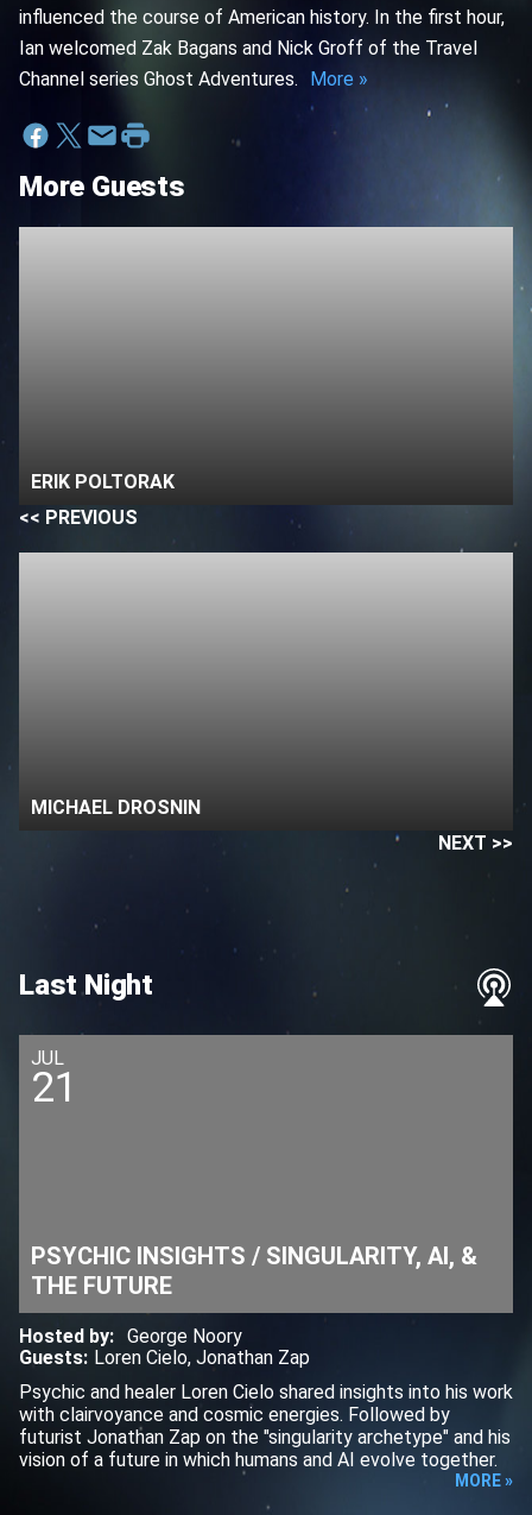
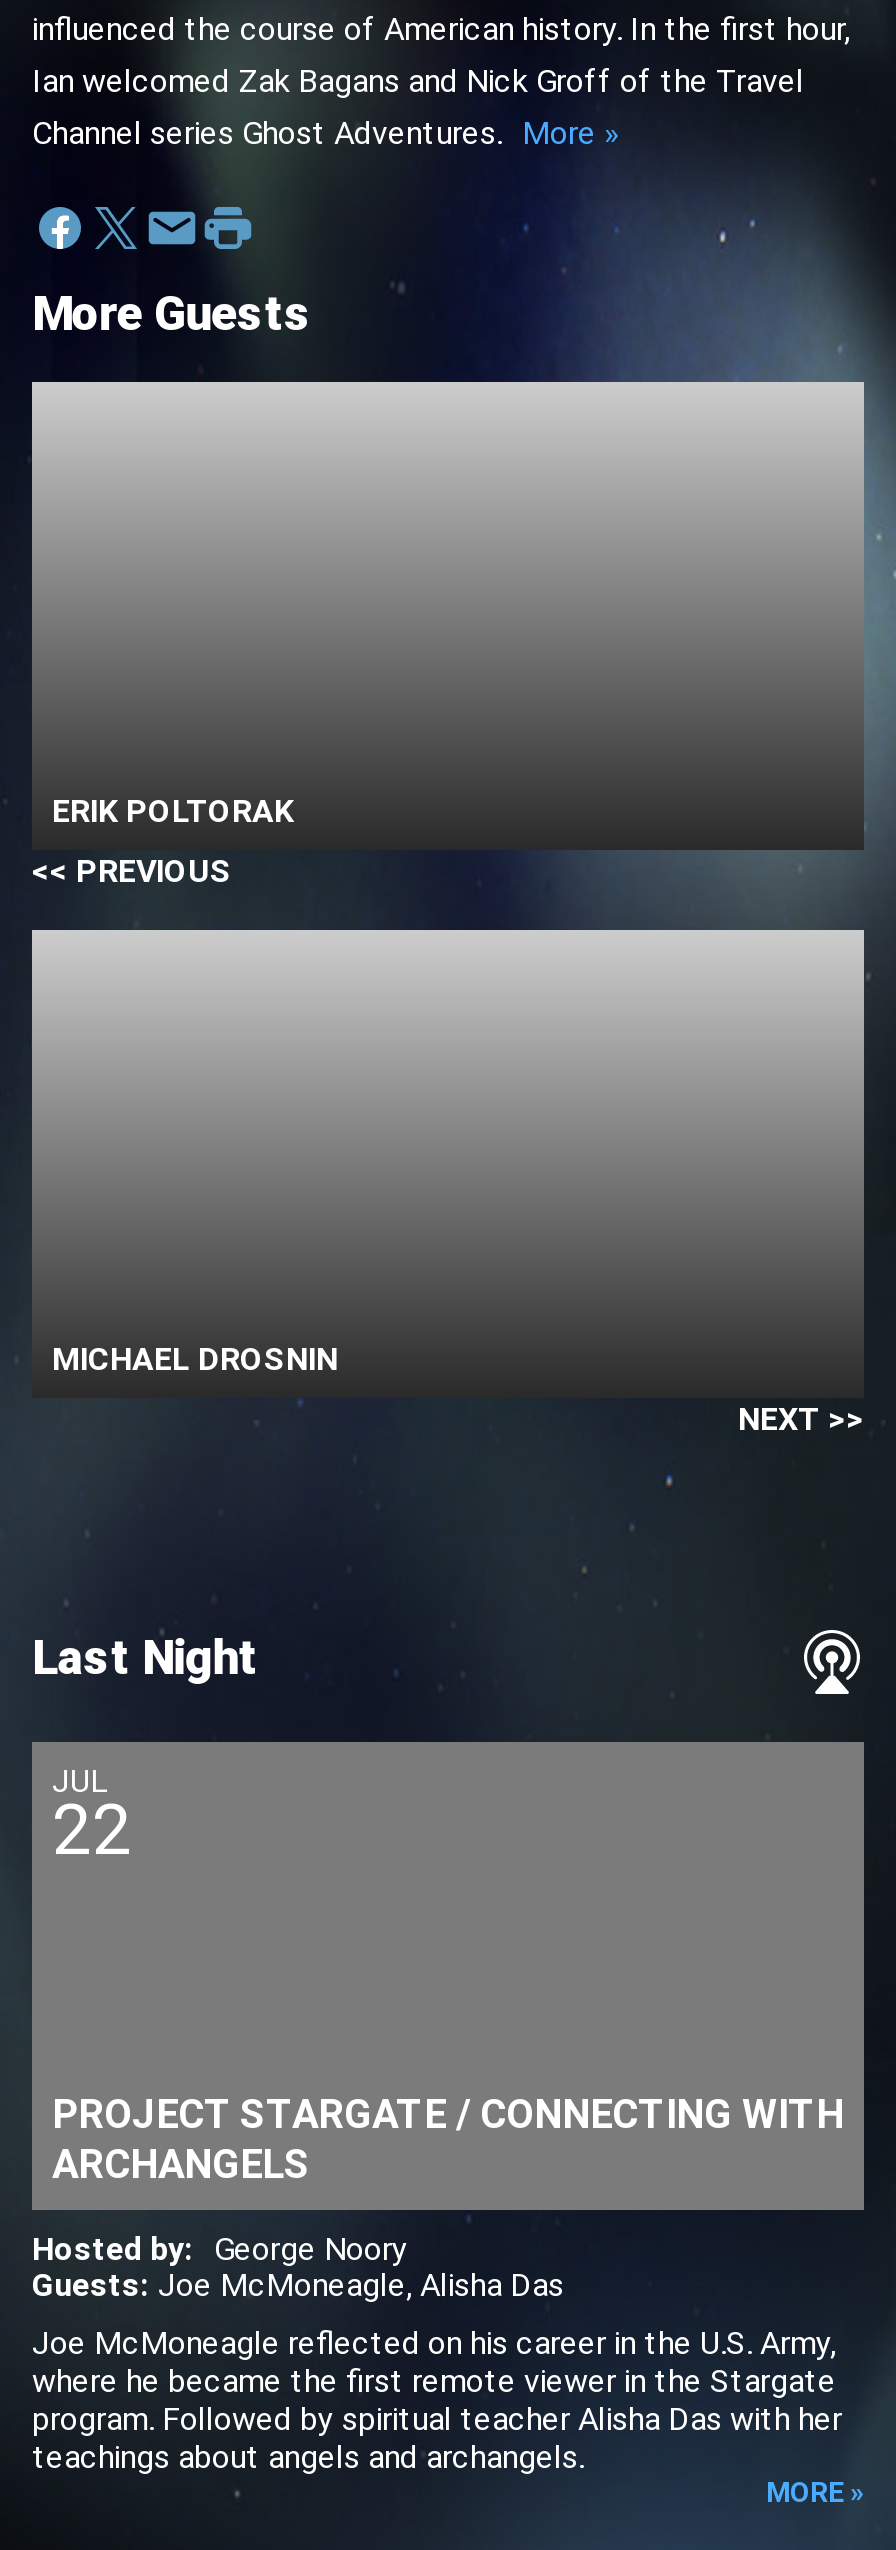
[31,1063,78,1112] 21 -> [52,1790,132,1872] 22
[31,1242,477,1300] PSYCHIC INSIGHTS / SINGULARITY, AI, & | THE FUTURE -> [52,2090,844,2188] PROJECT STARGATE / CONNECTING WITH | ARCHANGELS
[19,1346,310,1369] Guests: Loren Cielo, Jonathan Zap -> [32,2266,564,2304] Guests: Joe McMoneagle, Alisha Das
[19,1381,513,1471] Psychic and healer Loren Cielo shared insights into his work | with clairvoyance and cosmic energies. Followed by | futurist Jonathan Zap on the "singularity archetype" and his | vision of a future in which humans and AI evolve together. -> [32,2324,842,2476] Joe McMoneagle reflected on his career in the U.S. Army, | where he became the first remote viewer in the Stargate | program. Followed by spiritual teacher Alisha Das with her | teachings about angels and archangels.

